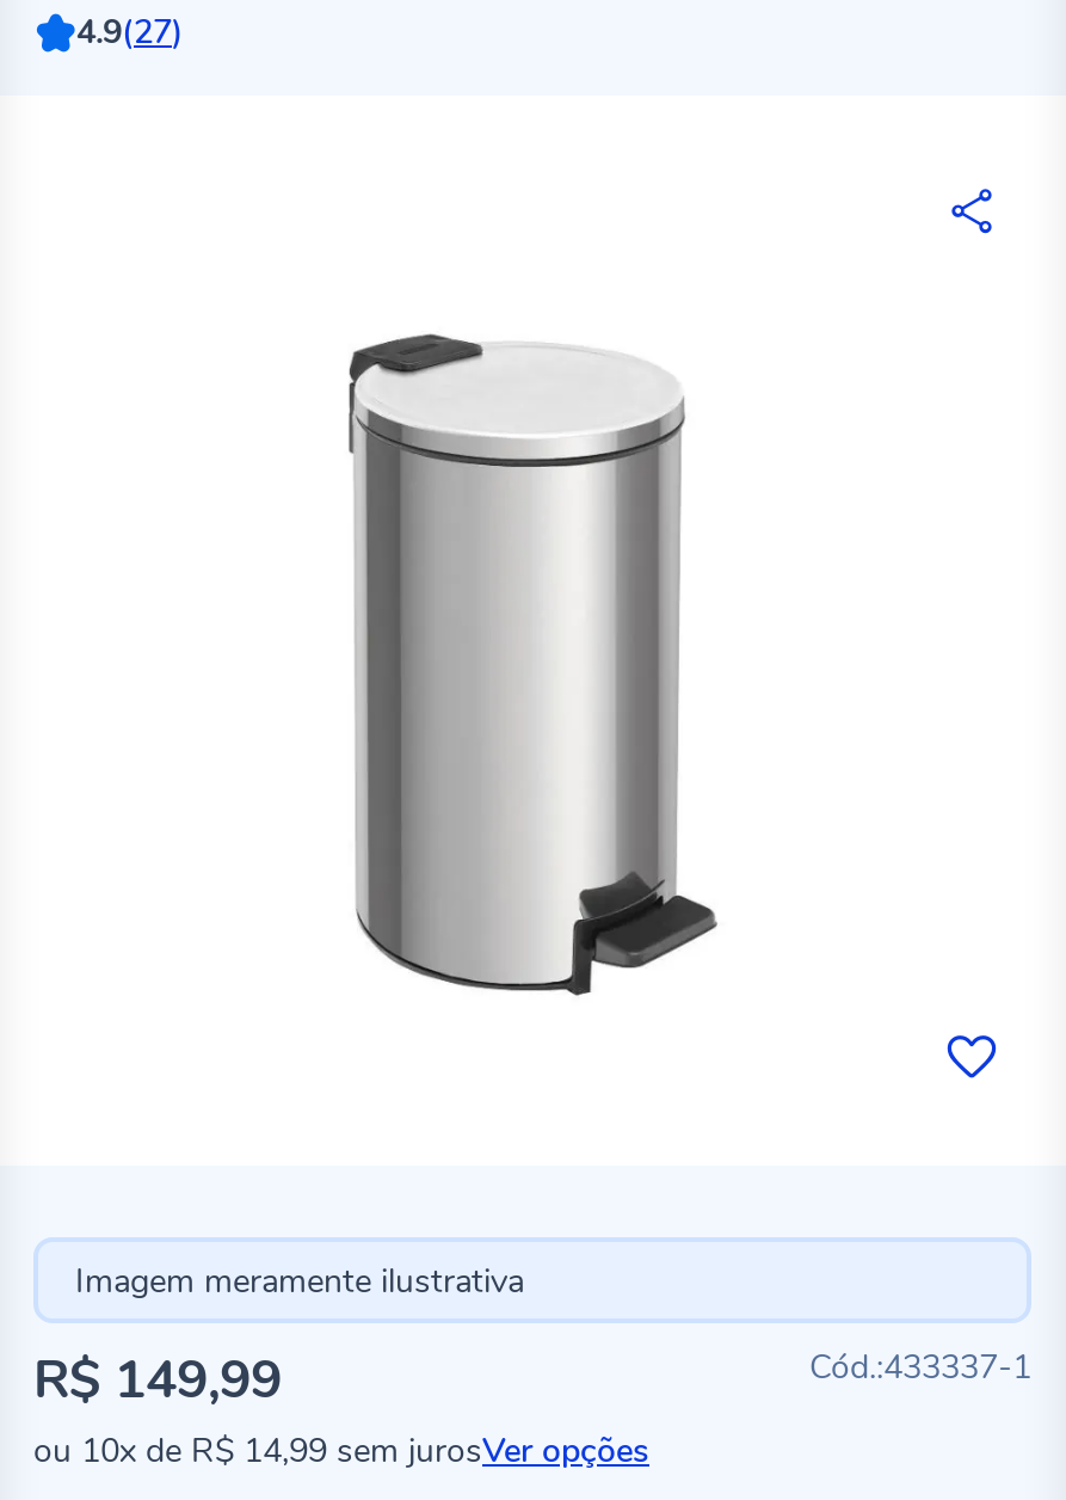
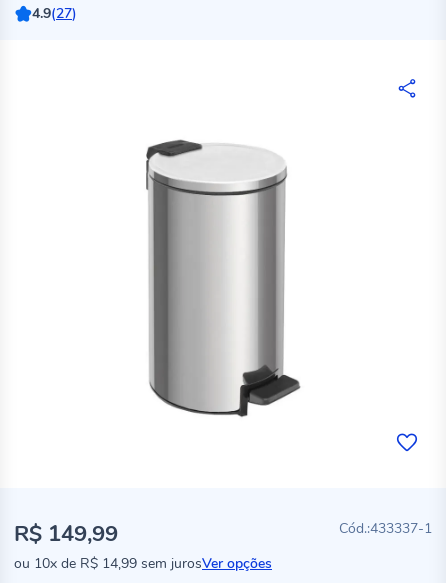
[75,1258,524,1303] Imagem meramente ilustrativa -> none

